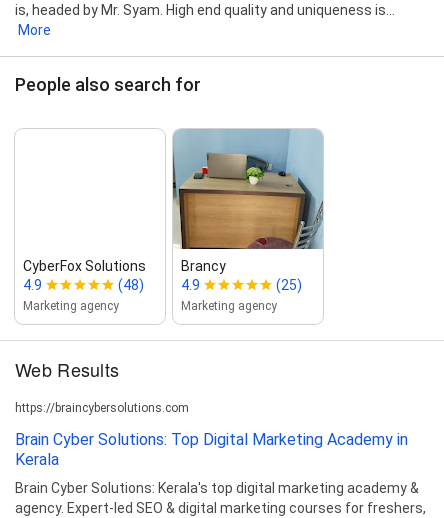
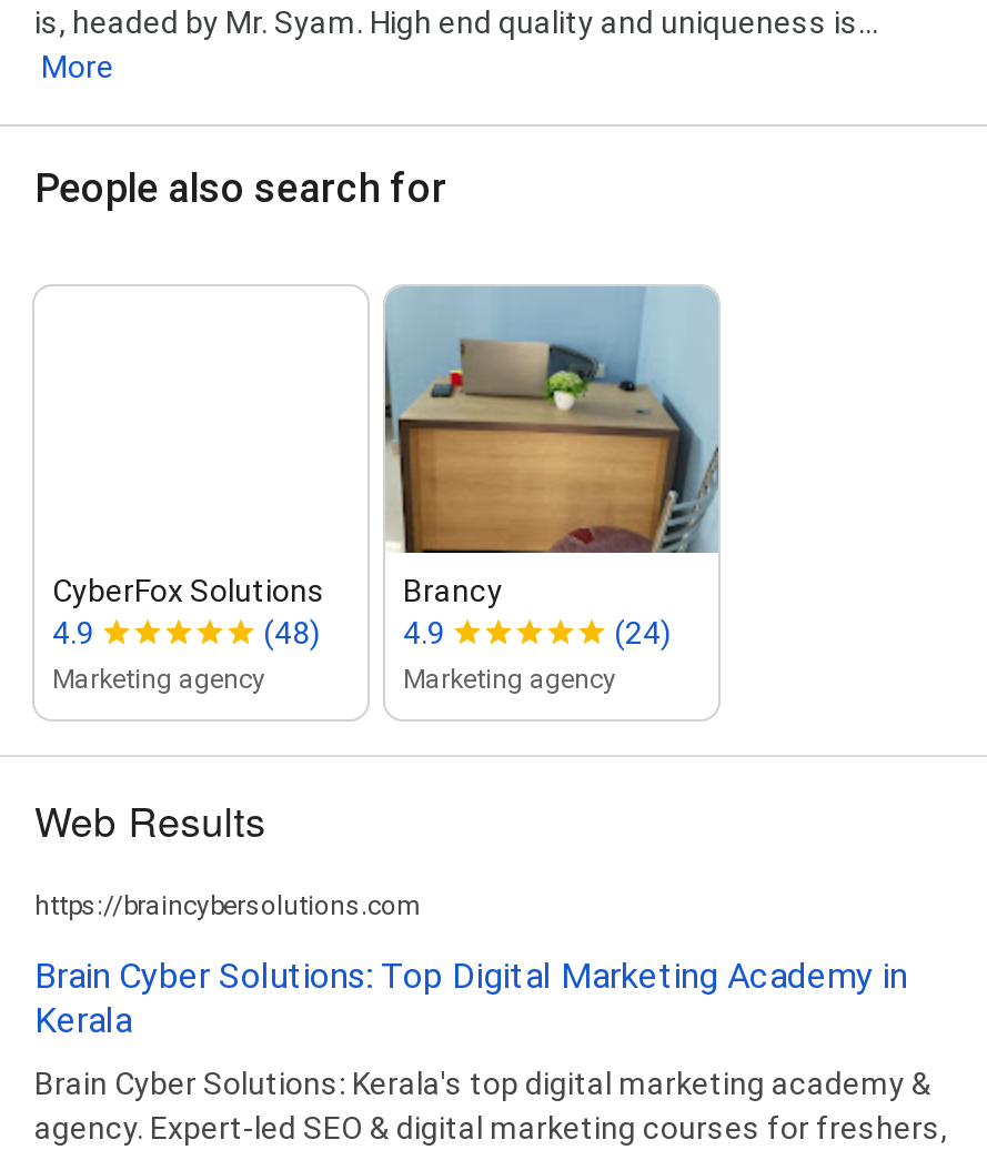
[276,277,302,293] (25) -> [614,615,672,651] (24)

